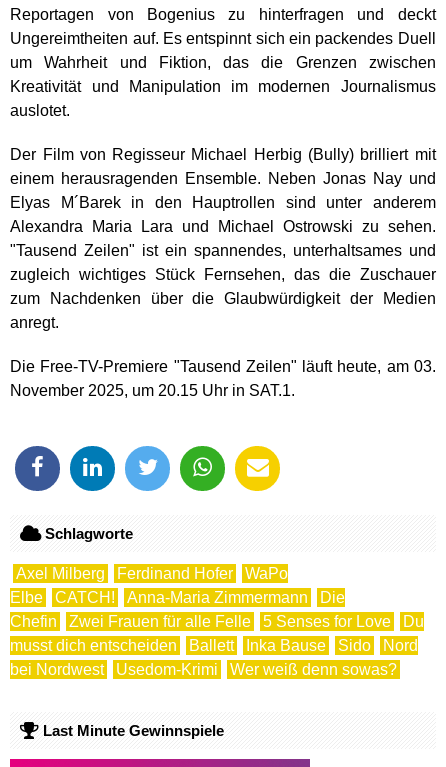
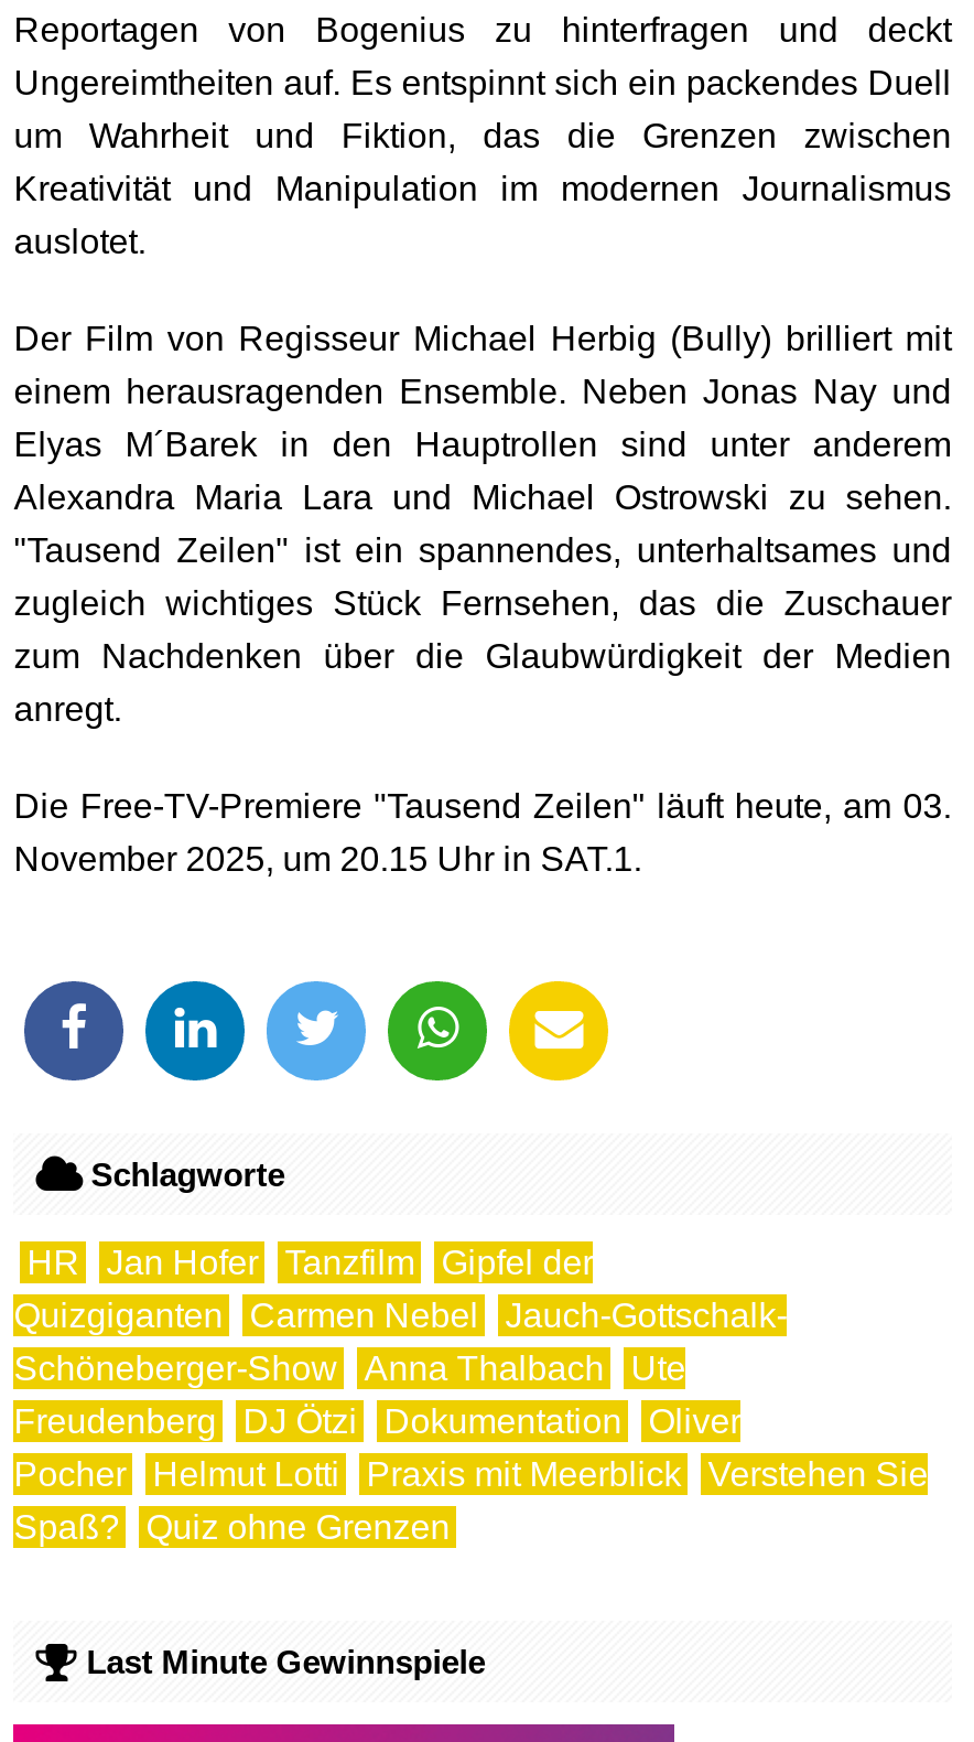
[10,565,424,678] Axel Milberg | Ferdinand Hofer | WaPo | Elbe | CATCH! | Anna-Maria Zimmermann | Die | Chefin | Zwei Frauen für alle Felle | 5 Senses for Love | Du | musst dich entscheiden | Ballett | Inka Bause | Sido | Nord | bei Nordwest | Usedom-Krimi | Wer weiß denn sowas? -> [14,1244,928,1546] HR | Jan Hofer | Tanzfilm | Gipfel der | Quizgiganten | Carmen Nebel | Jauch-Gottschalk- | Schöneberger-Show | Anna Thalbach | Ute | Freudenberg | DJ Ötzi | Dokumentation | Oliver | Pocher | Helmut Lotti | Praxis mit Meerblick | Verstehen Sie | Spaß? | Quiz ohne Grenzen

